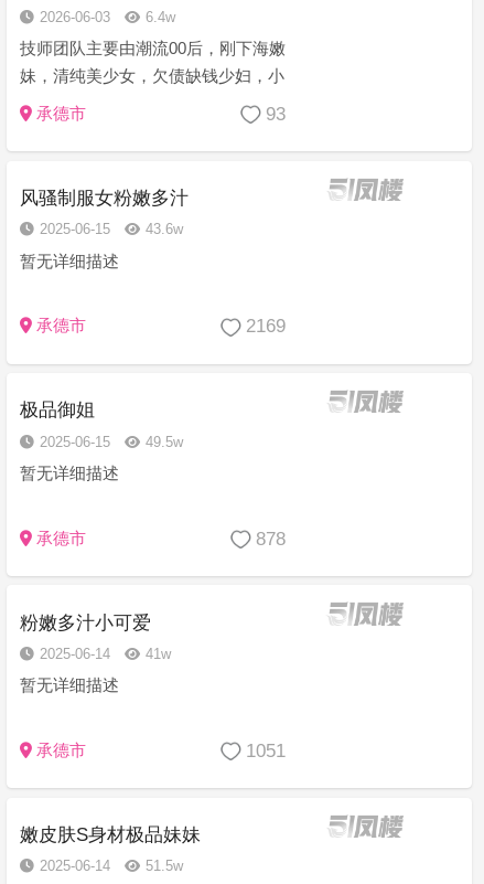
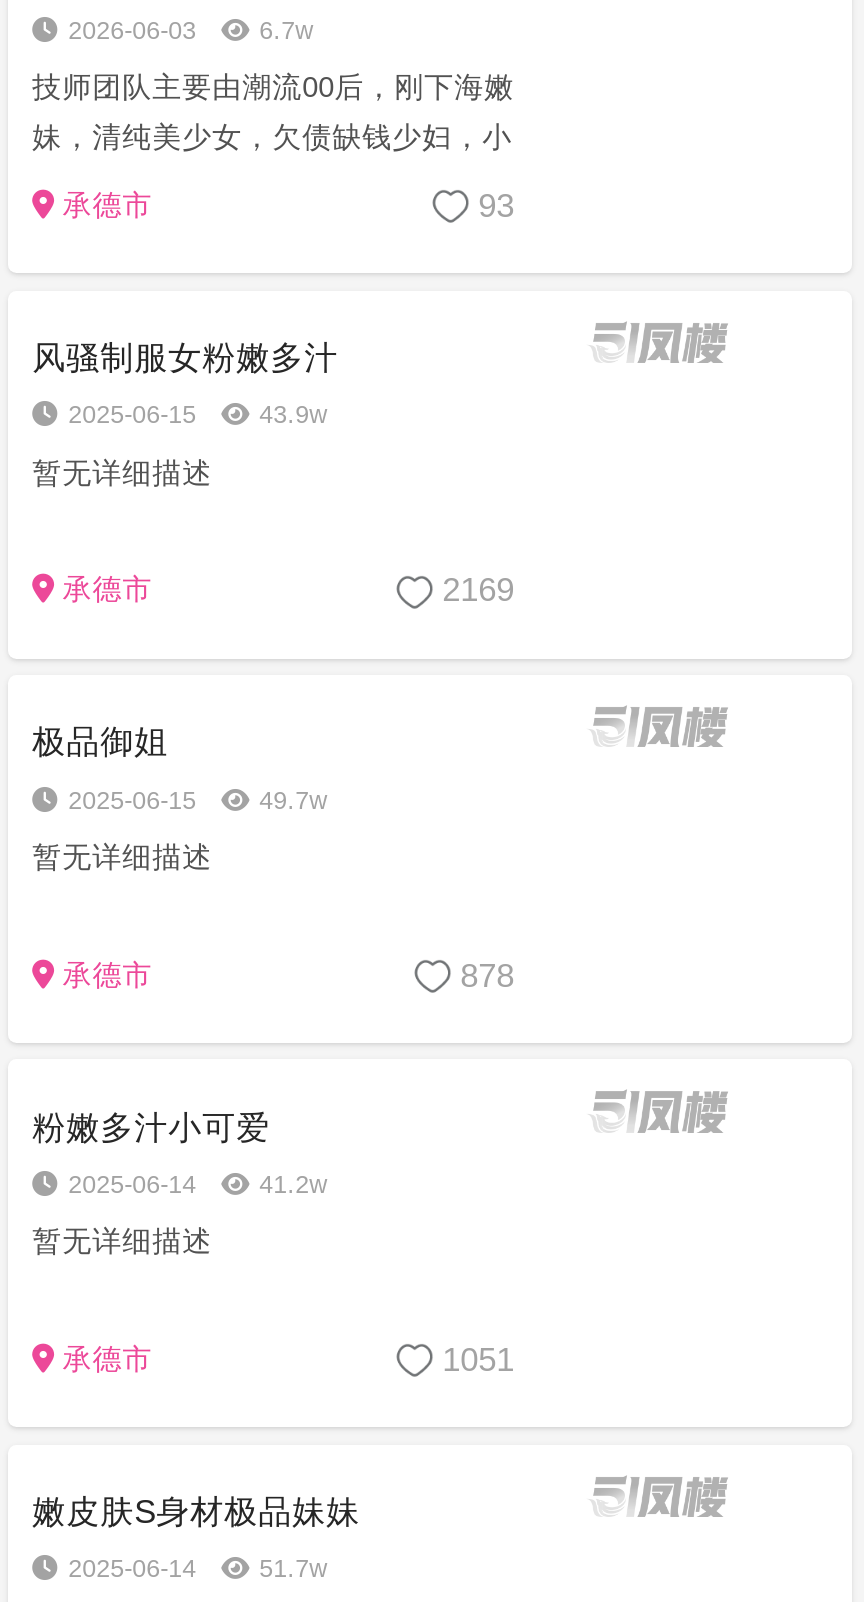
[145,10,175,25] 6.4w -> [259,17,313,45] 6.7w
[145,222,183,238] 43.6w -> [259,402,327,430] 43.9w
[145,434,183,450] 49.5w -> [259,786,327,814] 49.7w
[145,647,170,662] 41w -> [259,1171,327,1199] 41.2w
[145,859,183,874] 51.5w -> [259,1556,327,1584] 51.7w

